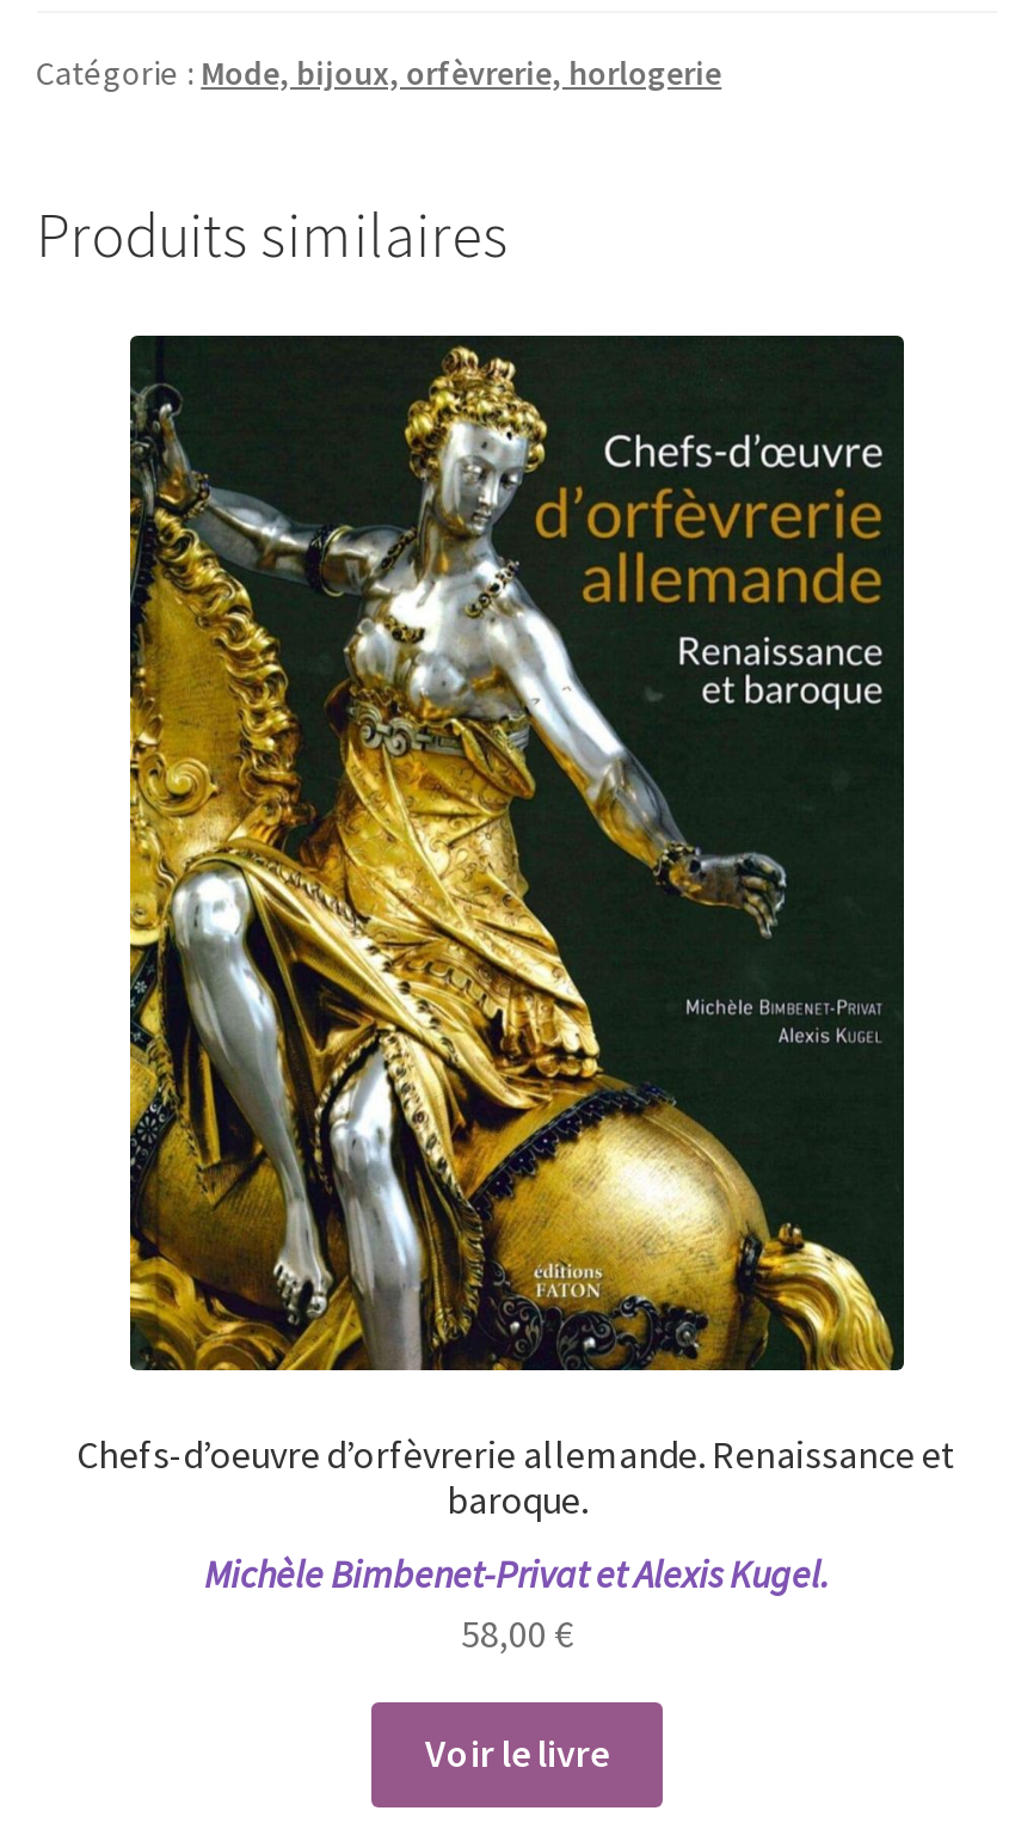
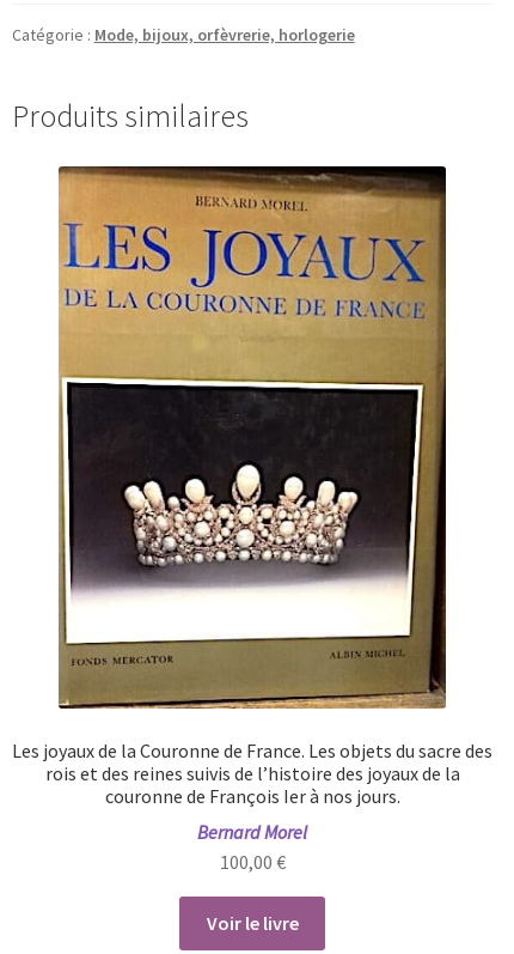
[76,333,958,1523] [image] | Chefs-d’oeuvre d’orfèvrerie allemande. Renaissance et | baroque. -> [12,165,492,807] [image] | Les joyaux de la Couronne de France. Les objets du sacre des | rois et des reines suivis de l’histoire des joyaux de la | couronne de François Ier à nos jours.
[204,1548,830,1656] Michèle Bimbenet-Privat et Alexis Kugel. | 58,00 € -> [197,820,307,874] Bernard Morel | 100,00 €

